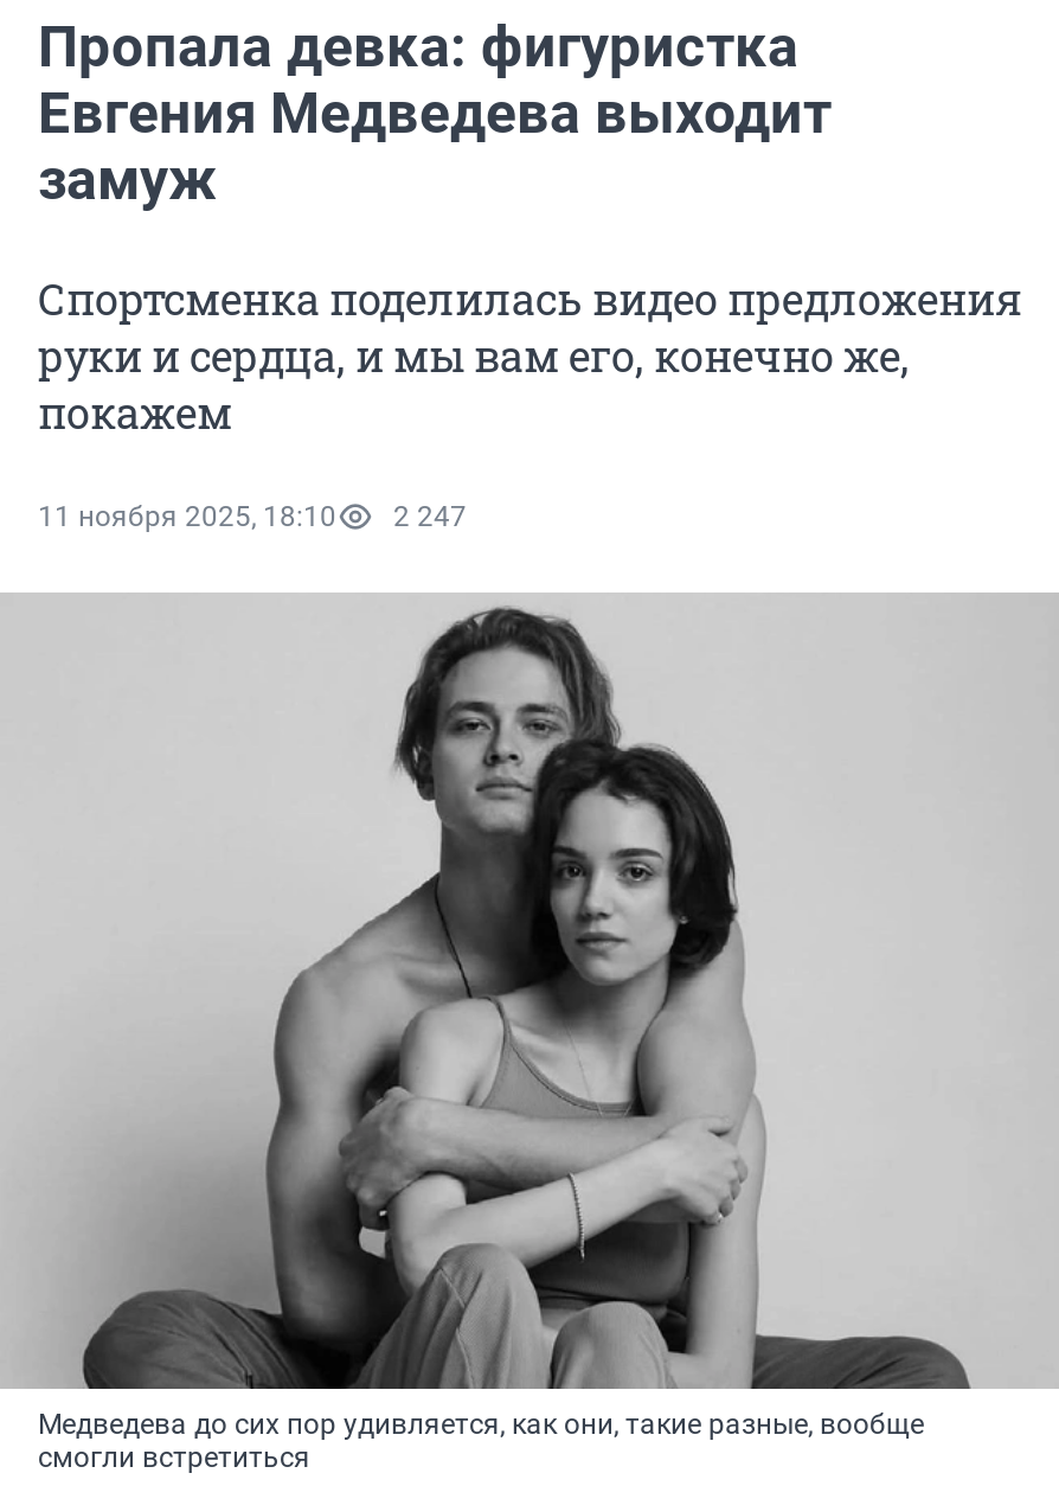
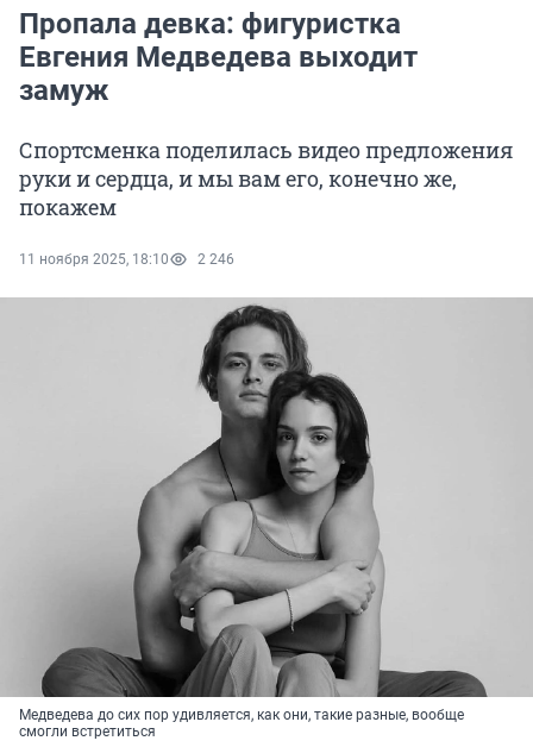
[38,500,467,533] 11 ноября 2025, 18:10 2 247 -> [19,251,234,268] 11 ноября 2025, 18:10 2 246

